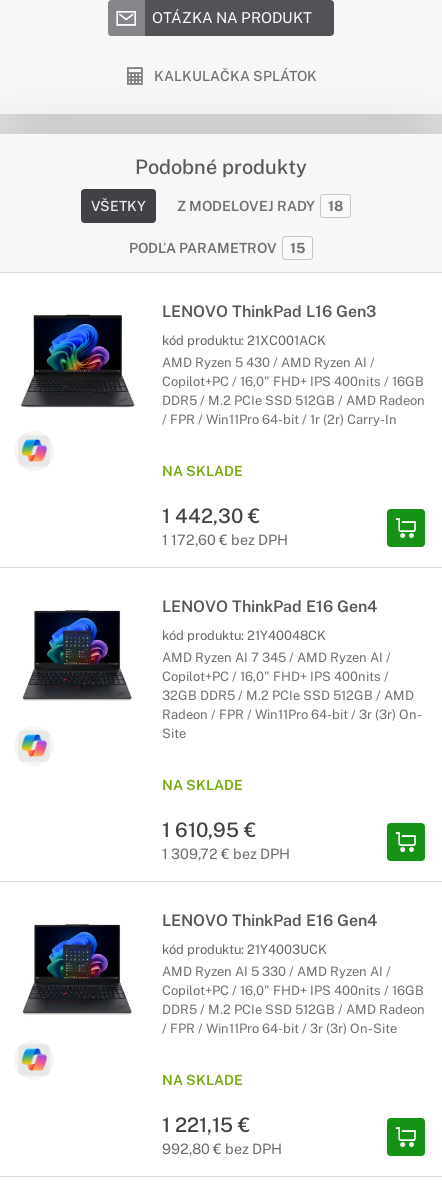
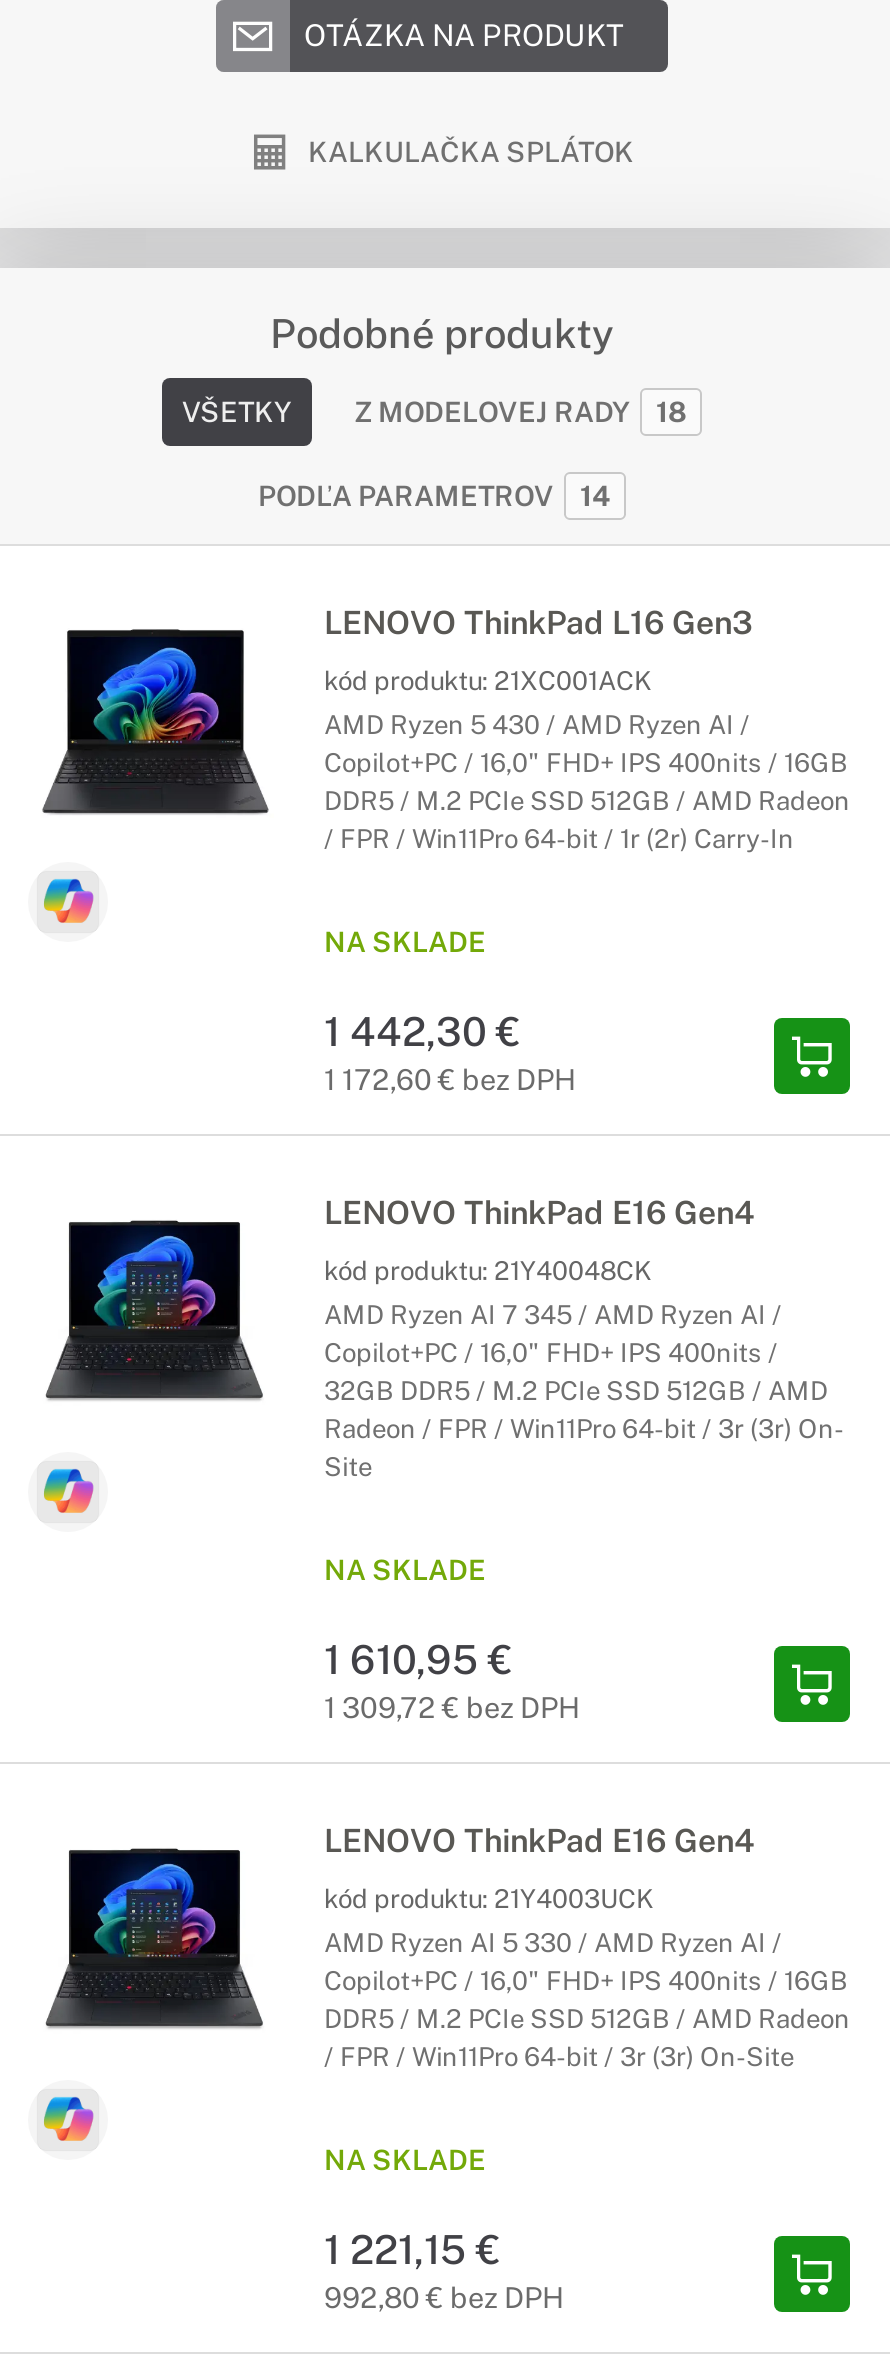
[129,240,305,256] PODĽA PARAMETROV 15 -> [258,480,610,512] PODĽA PARAMETROV 14

